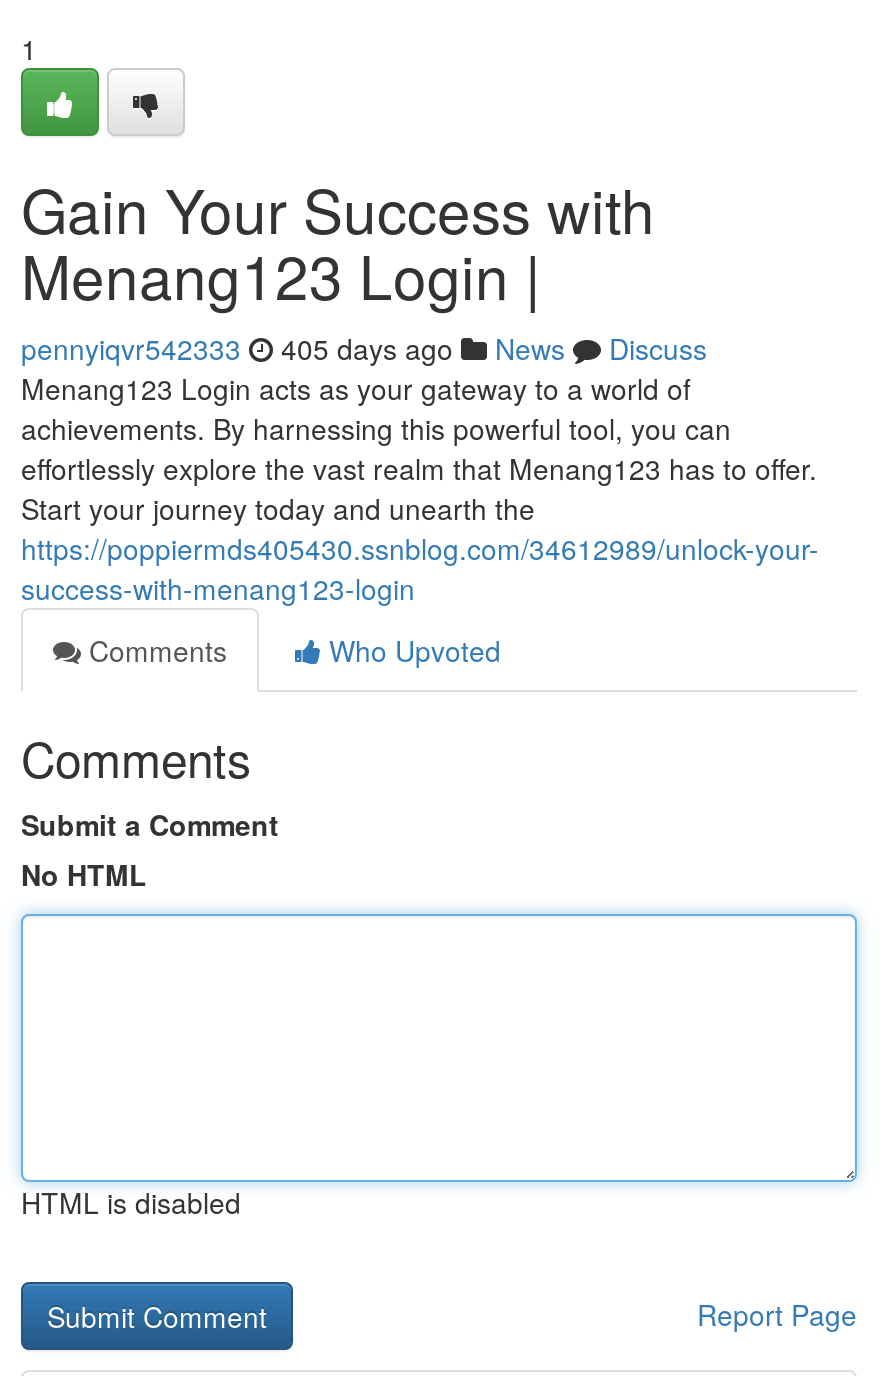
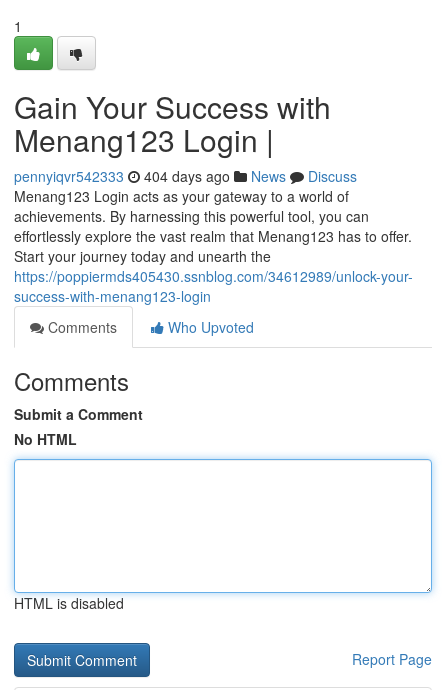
[21,328,707,368] pennyiqvr542333 405 days ago News Discuss -> [14,166,357,186] pennyiqvr542333 404 days ago News Discuss

